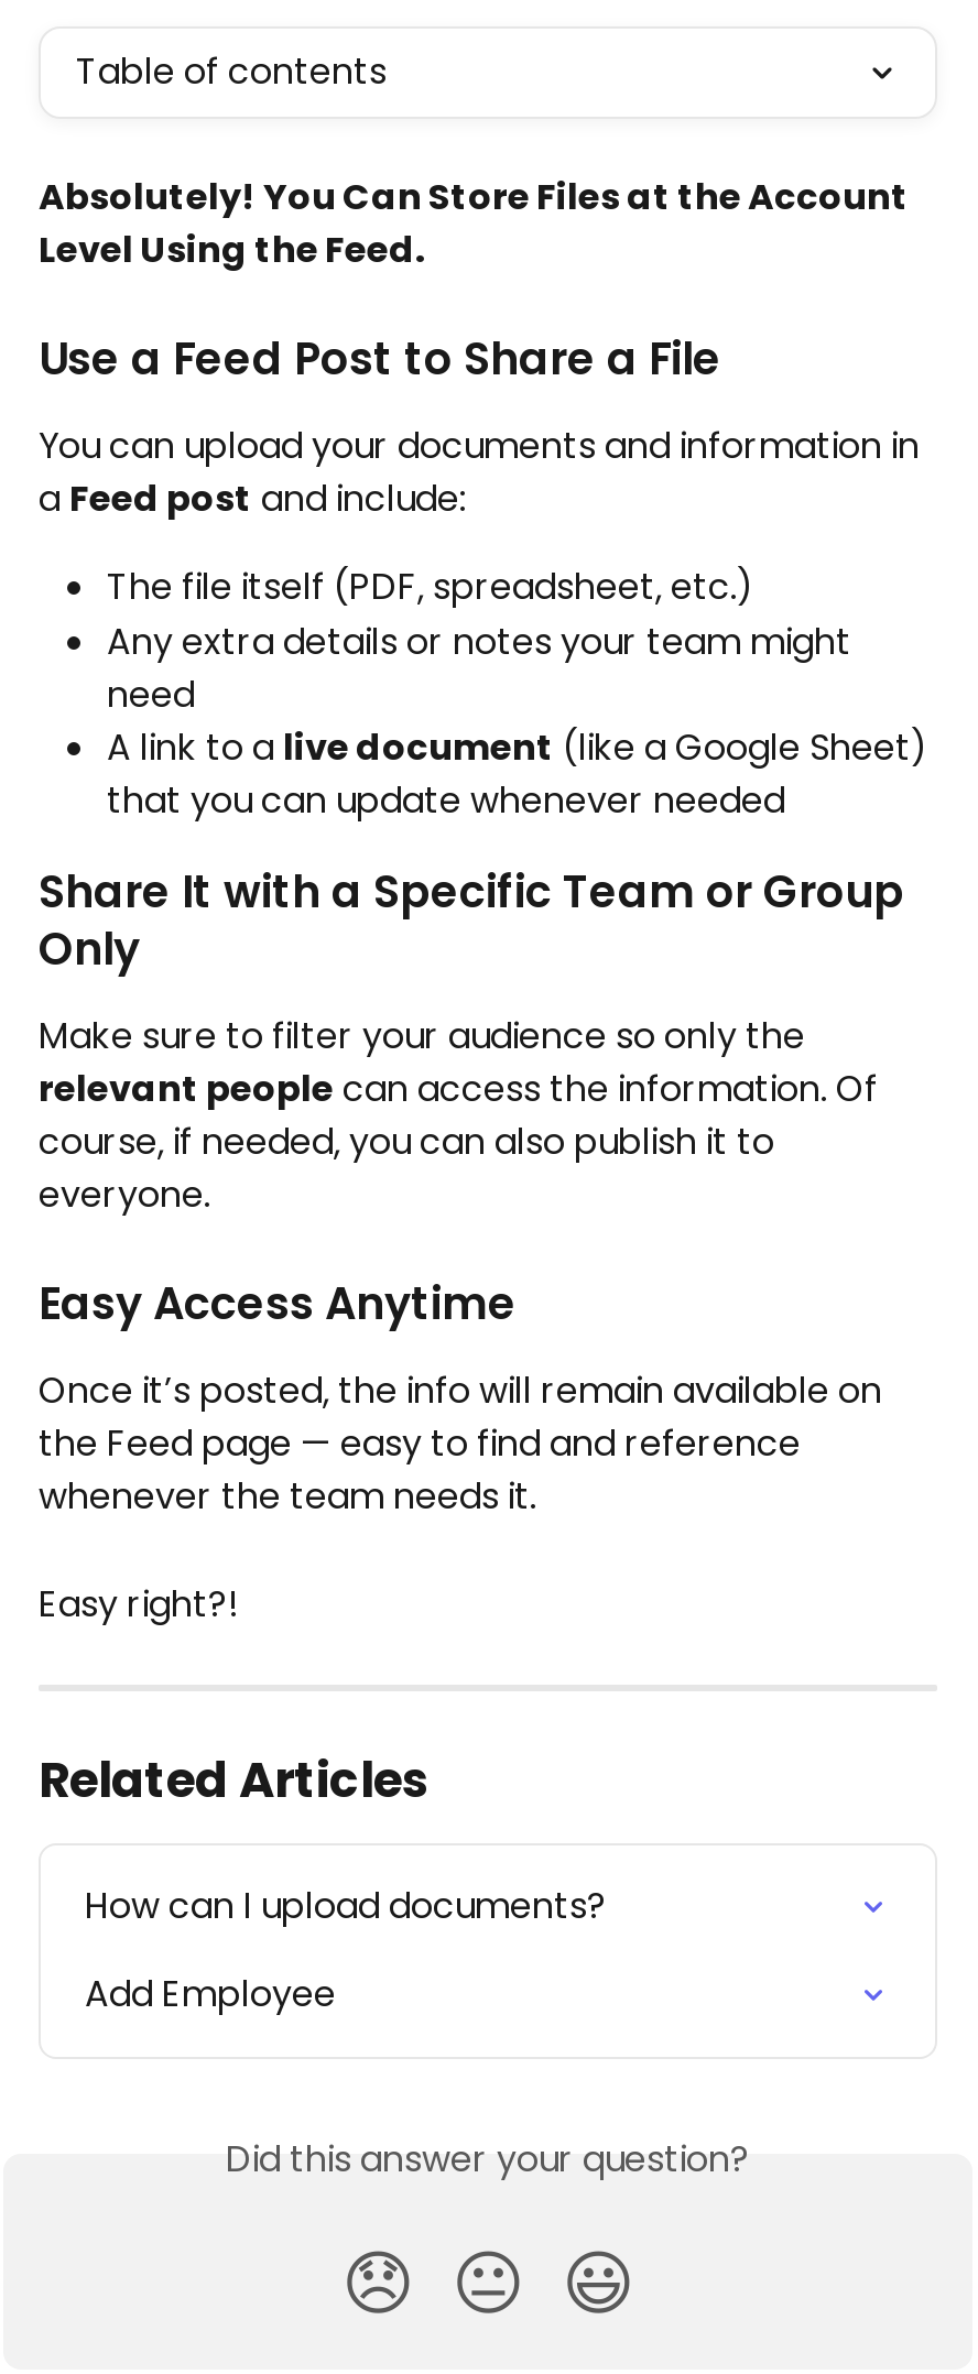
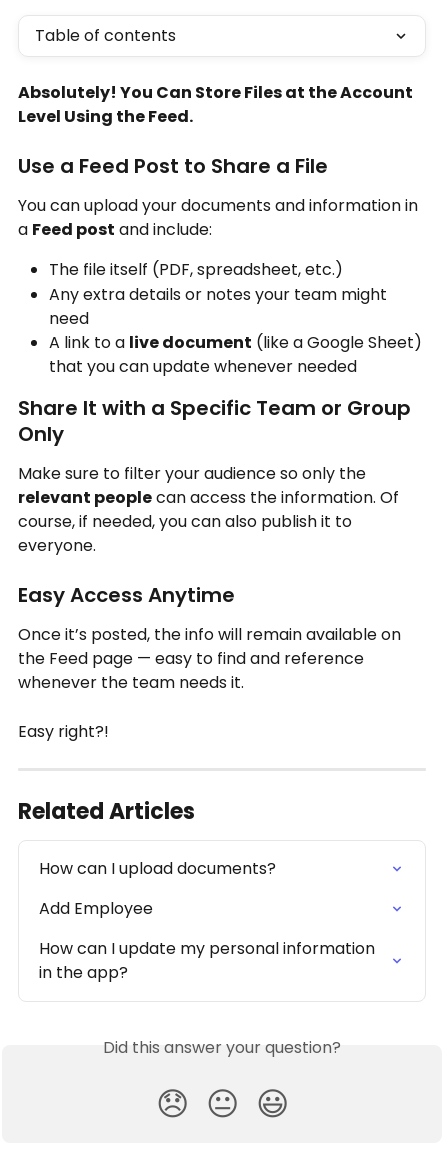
none -> [39,937,379,984] How can I update my personal information | in the app?

